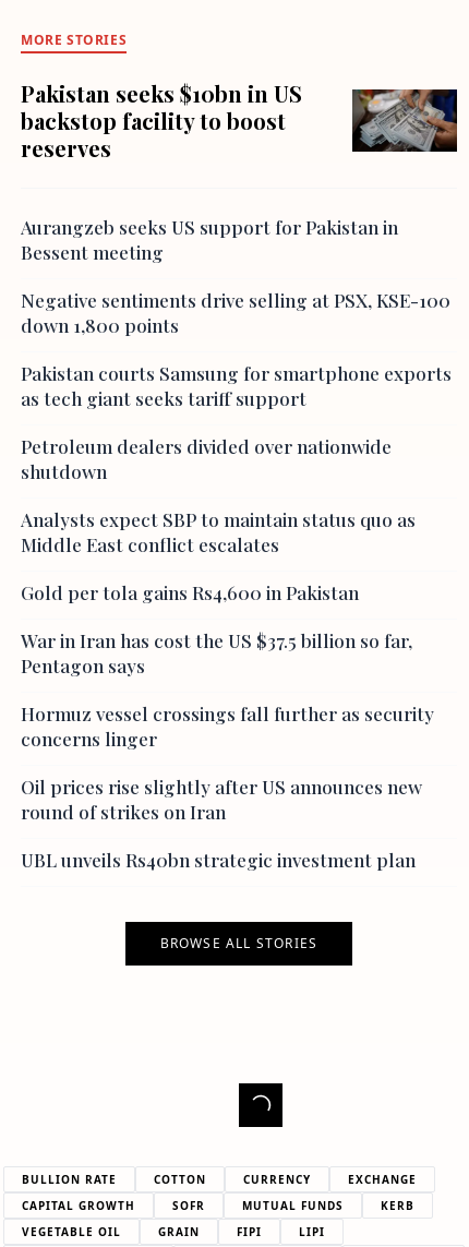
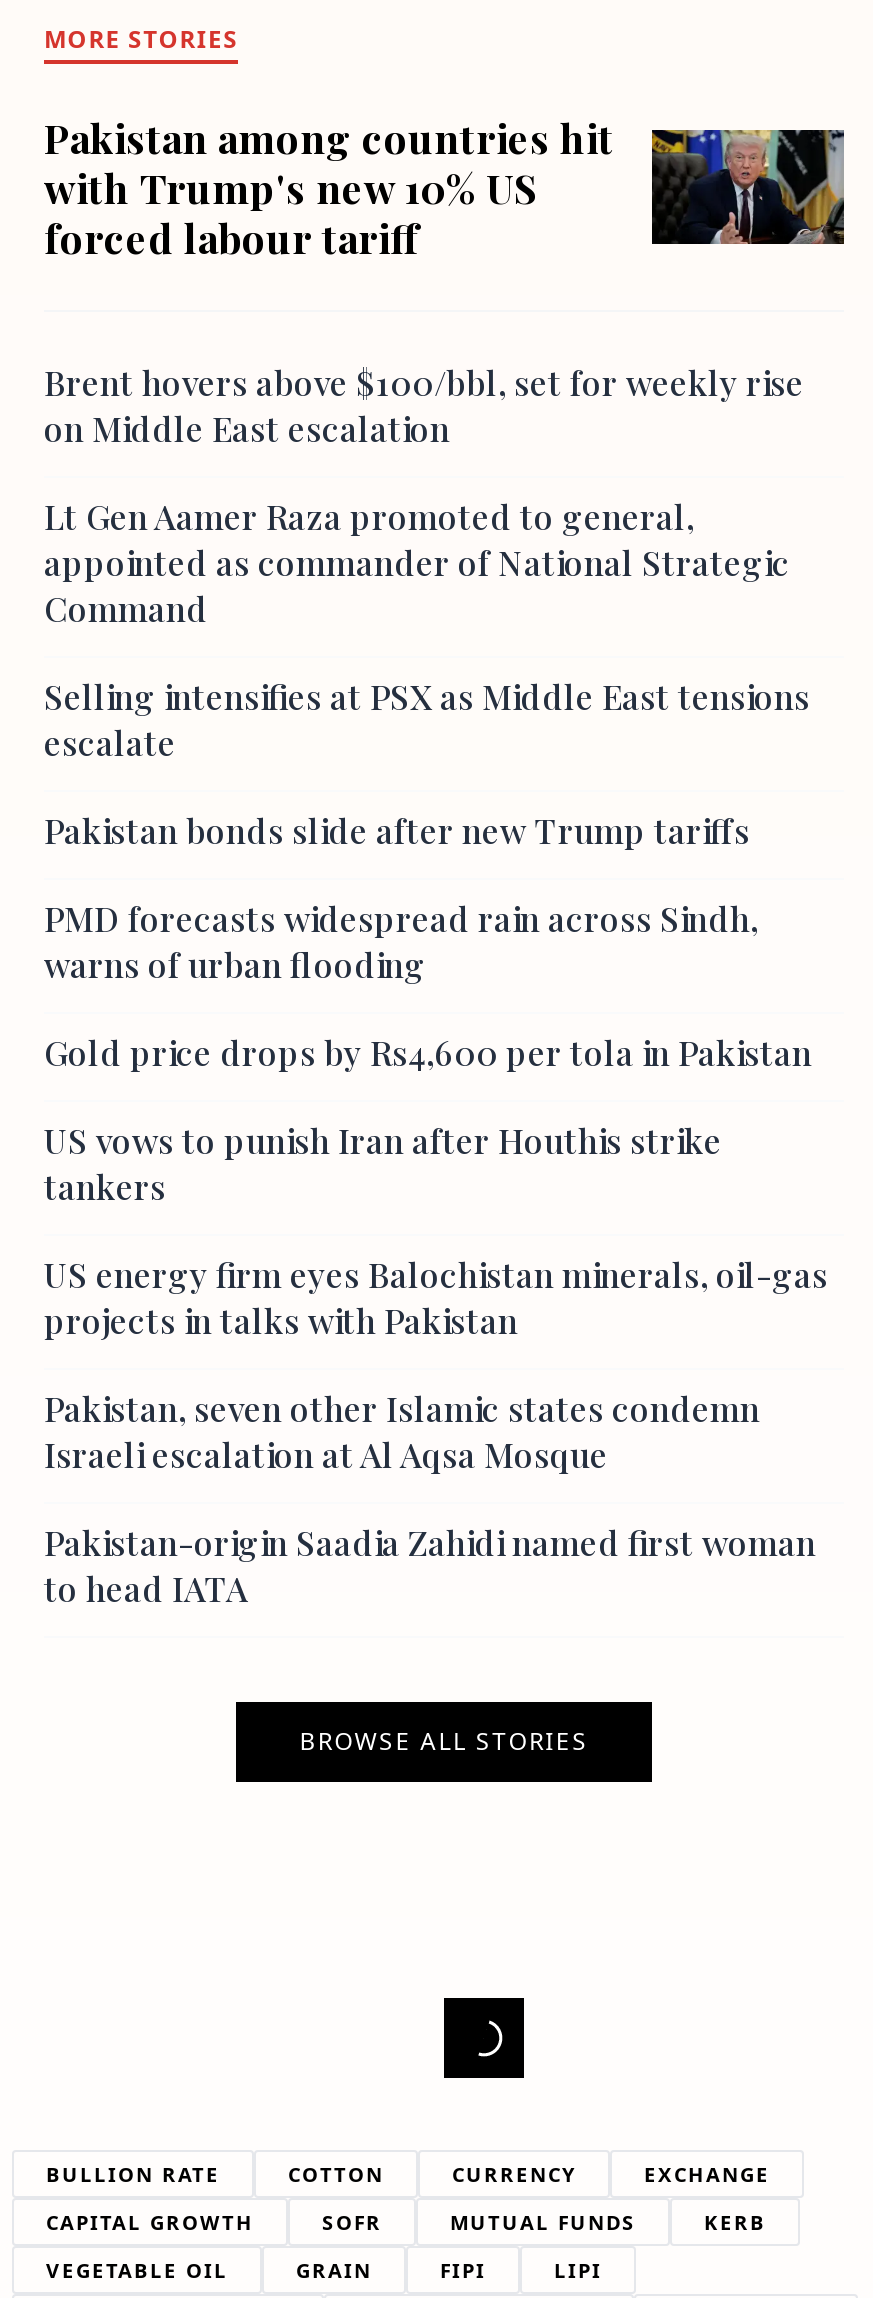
[21,79,302,163] Pakistan seeks $10bn in US | backstop facility to boost | reserves -> [44,110,614,264] Pakistan among countries hit | with Trump's new 10% US | forced labour tariff
[352,88,458,153] [image] -> [652,128,844,246] [image]
[21,215,398,264] Aurangzeb seeks US support for Pakistan in | Bessent meeting -> [44,360,804,450] Brent hovers above $100/bbl, set for weekly rise | on Middle East escalation
[21,288,450,337] Negative sentiments drive selling at PSX, KSE-100 | down 1,800 points -> [44,494,790,630] Lt Gen Aamer Raza promoted to general, | appointed as commander of National Strategic | Command
[21,361,452,410] Pakistan courts Samsung for smartphone exports | as tech giant seeks tariff support -> [44,674,810,764] Selling intensifies at PSX as Middle East tensions | escalate
[21,434,392,483] Petroleum dealers divided over nationwide | shutdown -> [44,808,750,852] Pakistan bonds slide after new Trump tariffs
[21,507,416,556] Analysts expect SBP to maintain status quo as | Middle East conflict escalates -> [44,896,758,986] PMD forecasts widespread rain across Sindh, | warns of urban flooding
[21,580,359,604] Gold per tola gains Rs4,600 in Pakistan -> [44,1030,812,1074] Gold price drops by Rs4,600 per tola in Pakistan
[21,628,412,678] War in Iran has cost the US $37.5 billion so far, | Pentagon says -> [44,1118,722,1208] US vows to punish Iran after Houthis strike | tankers
[21,702,434,751] Hormuz vessel crossings fall further as security | concerns linger -> [44,1252,828,1342] US energy firm eyes Balochistan minerals, oil-gas | projects in talks with Pakistan
[21,775,422,824] Oil prices rise slightly after US announces new | round of strikes on Iran -> [44,1386,760,1476] Pakistan, seven other Islamic states condemn | Israeli escalation at Al Aqsa Mosque
[21,848,416,872] UBL unveils Rs40bn strategic investment plan -> [44,1520,816,1610] Pakistan-origin Saadia Zahidi named first woman | to head IATA

